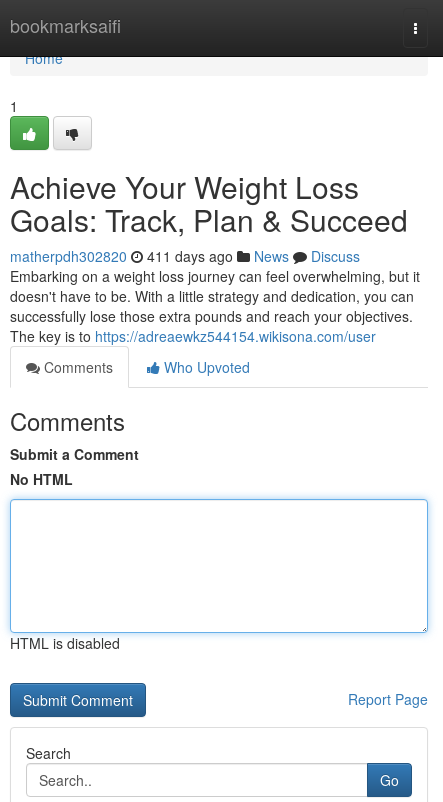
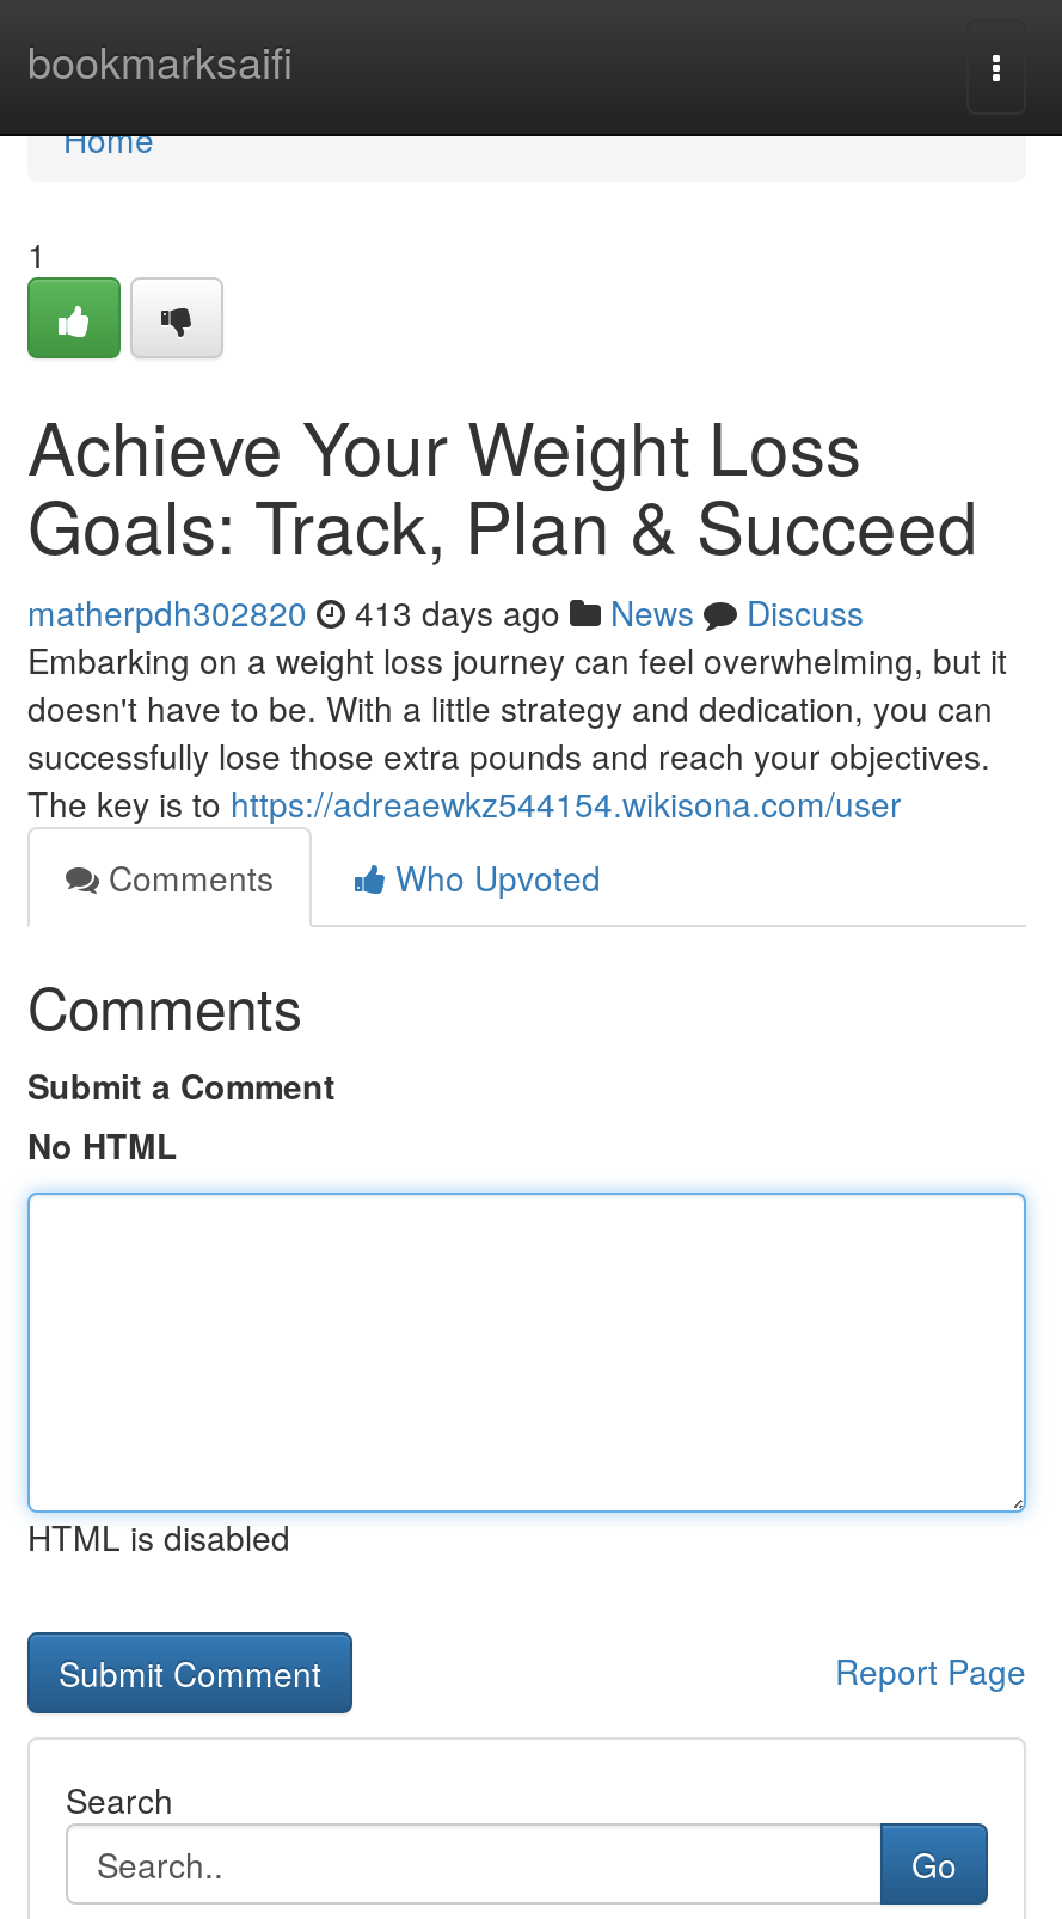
[10,246,360,266] matherpdh302820 411 days ago News Discuss -> [27,588,864,636] matherpdh302820 413 days ago News Discuss

